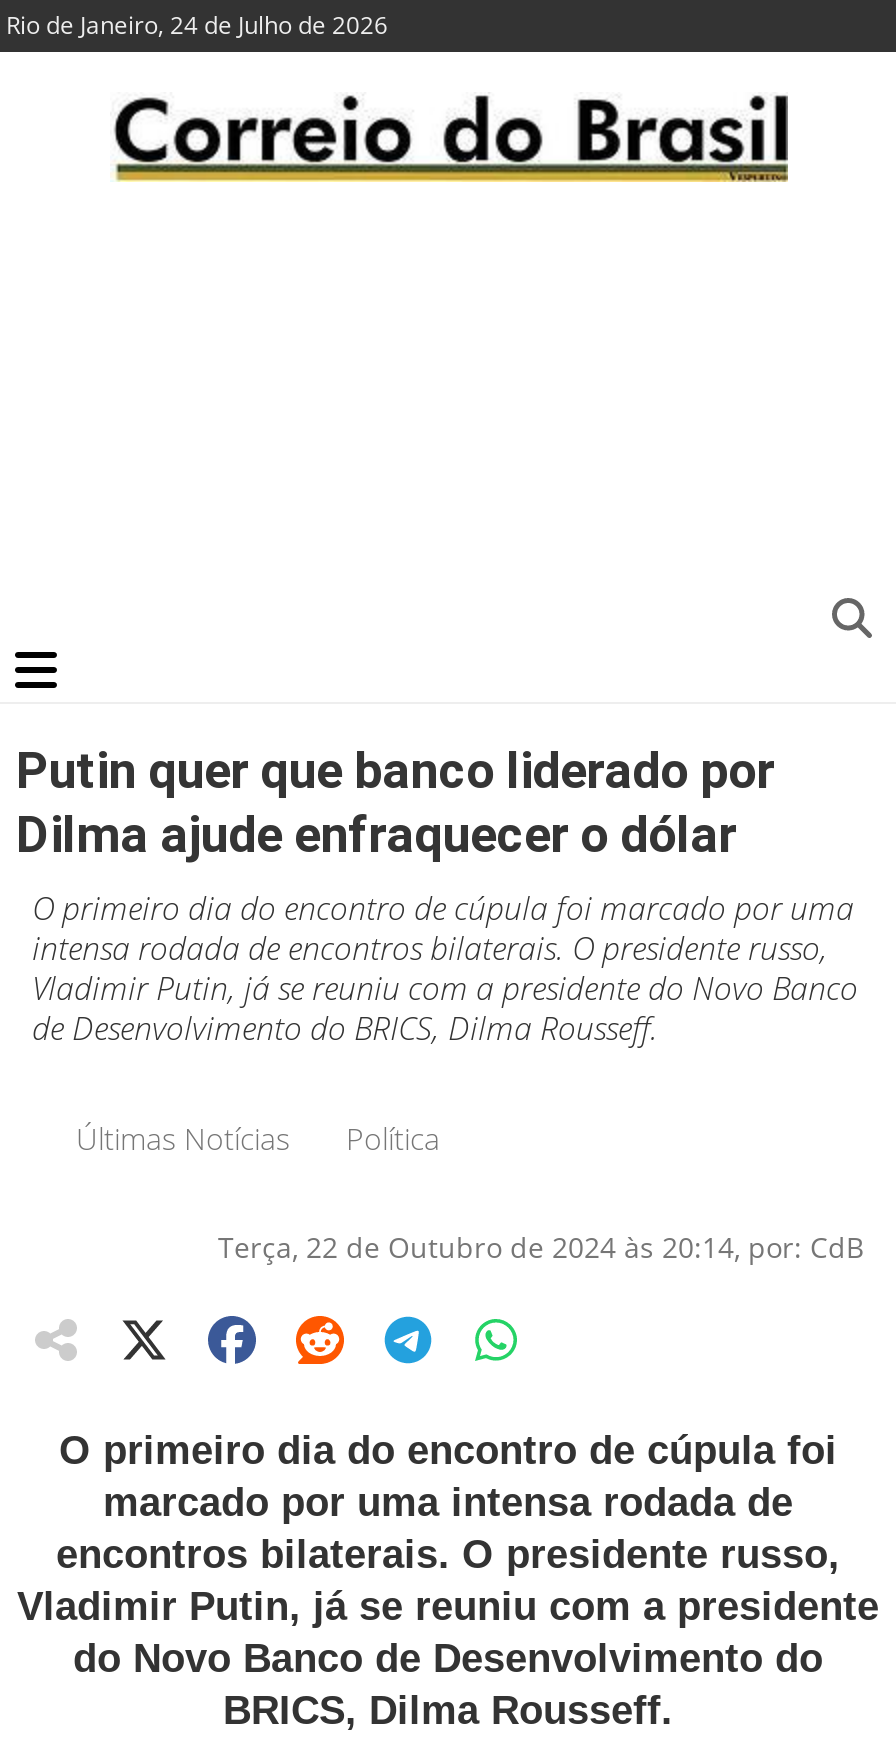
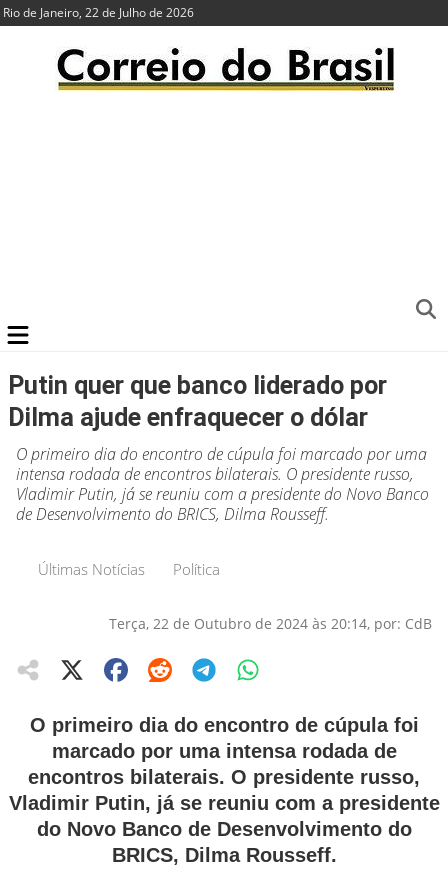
[6,8,388,42] Rio de Janeiro, 24 de Julho de 2026 -> [3,4,194,21] Rio de Janeiro, 22 de Julho de 2026

